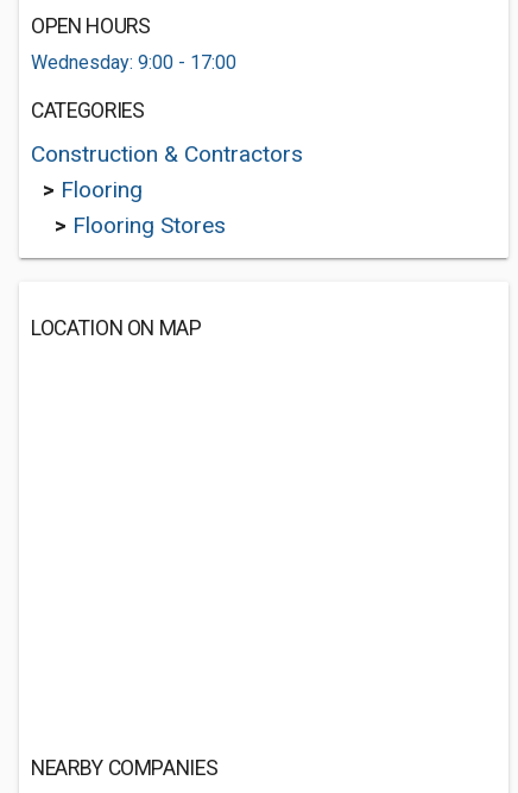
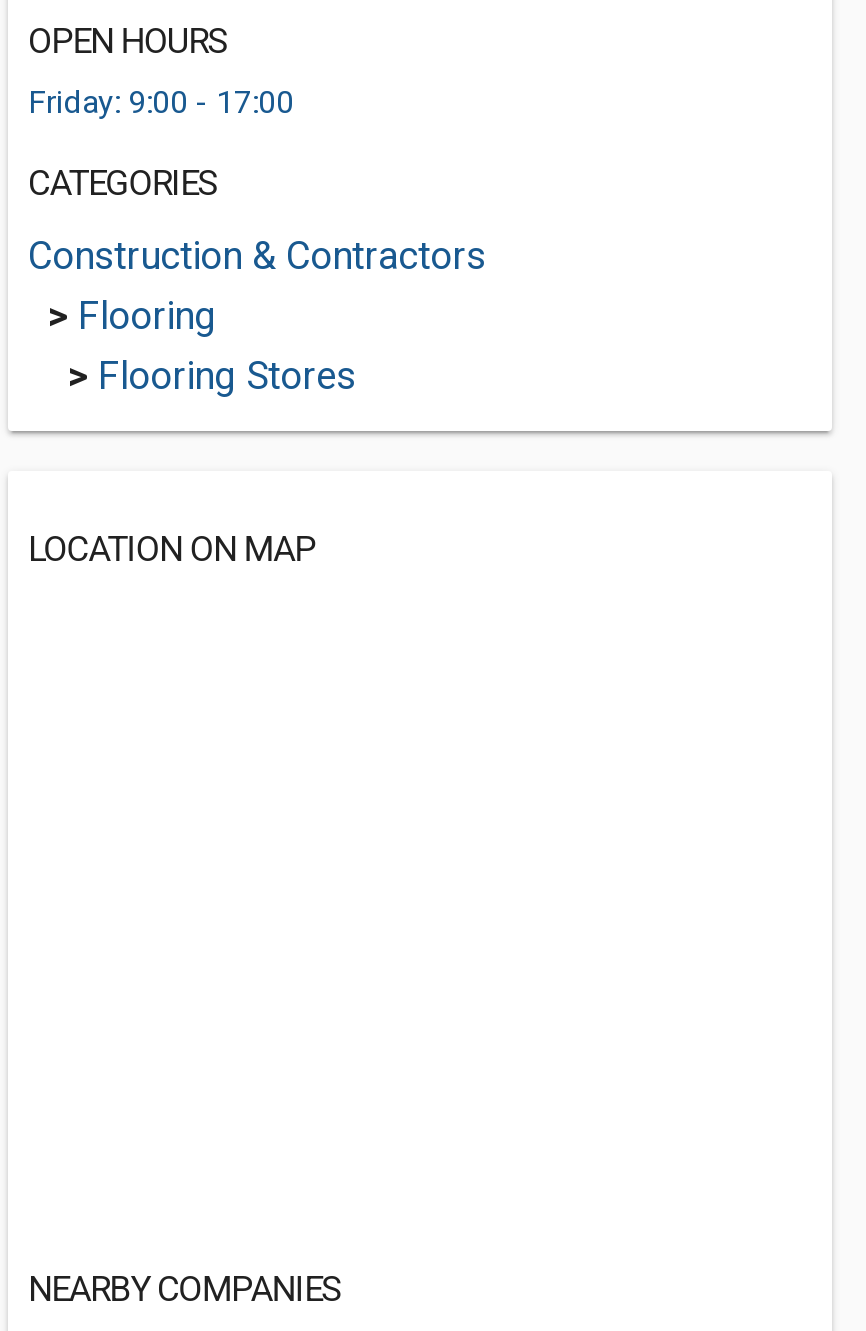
[31,51,236,74] Wednesday: 9:00 - 17:00 -> [28,83,294,121] Friday: 9:00 - 17:00

